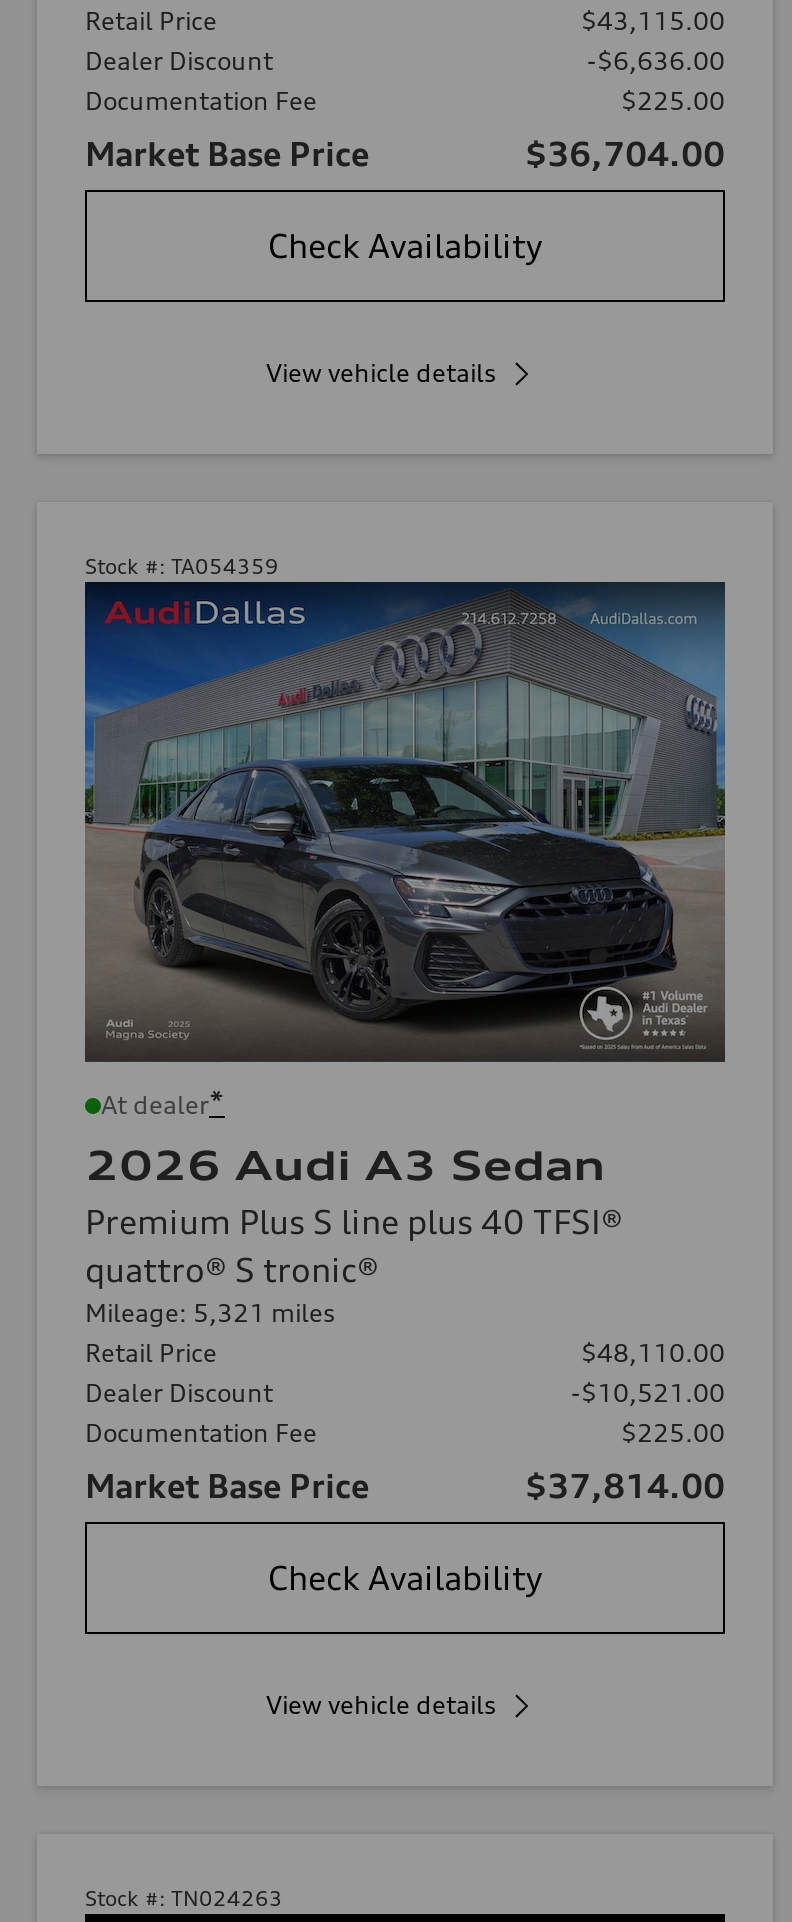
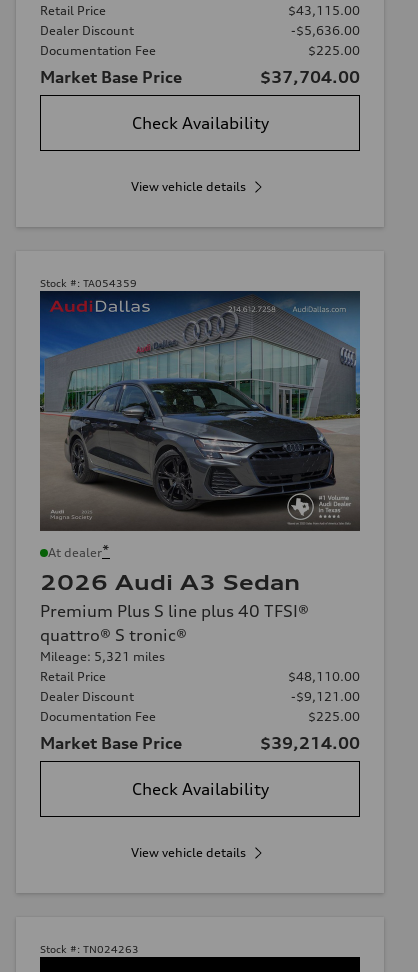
[587,45,725,75] -$6,636.00 -> [291,23,360,38] -$5,636.00
[525,133,725,173] $36,704.00 -> [260,67,360,87] $37,704.00
[571,1377,725,1407] -$10,521.00 -> [291,689,360,704] -$9,121.00
[525,1465,725,1505] $37,814.00 -> [260,733,360,753] $39,214.00

